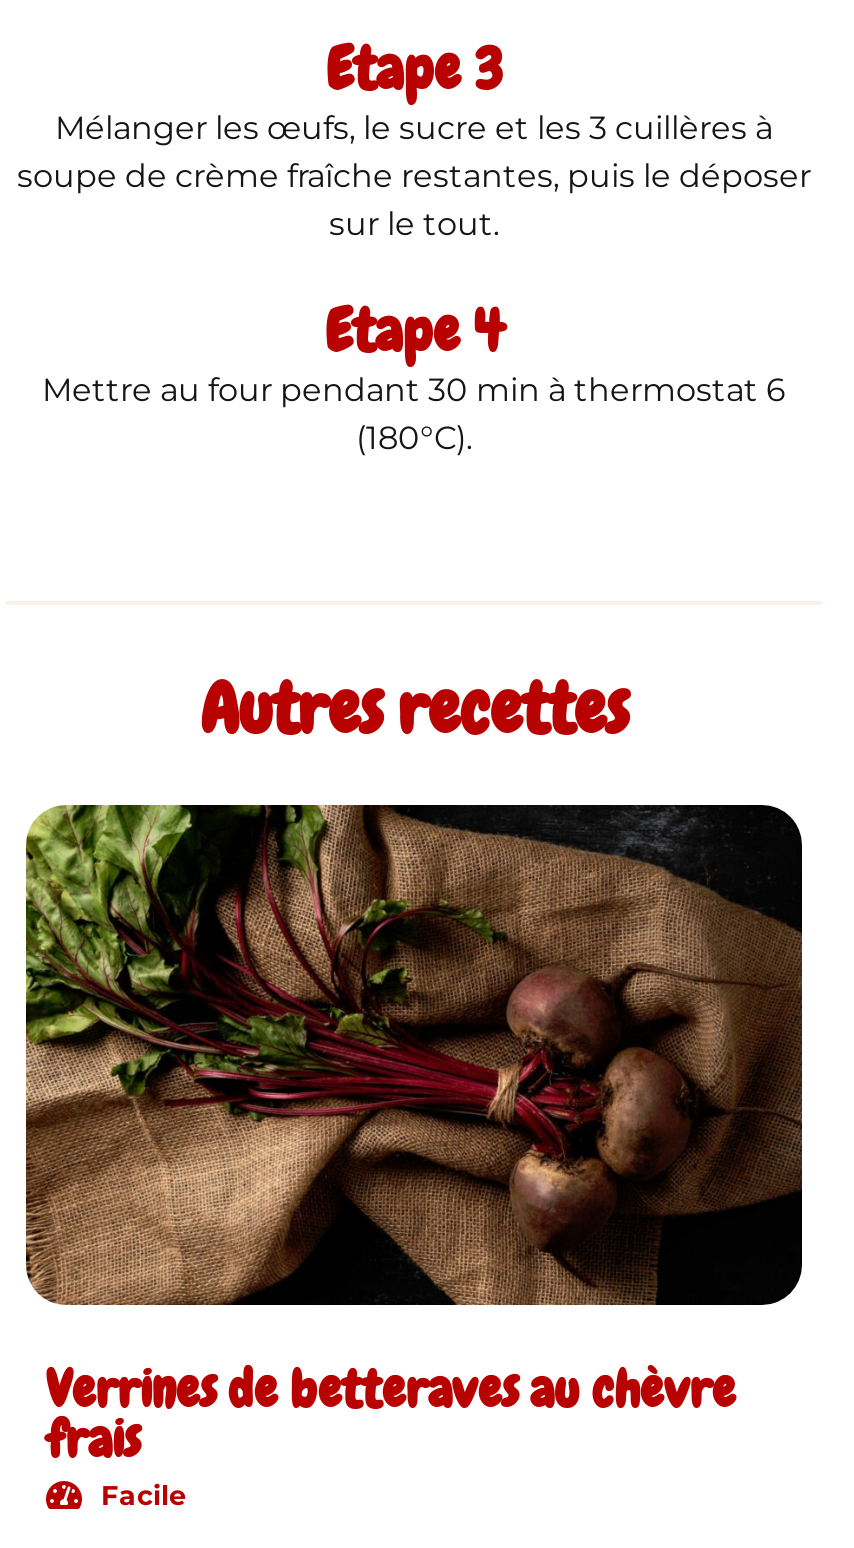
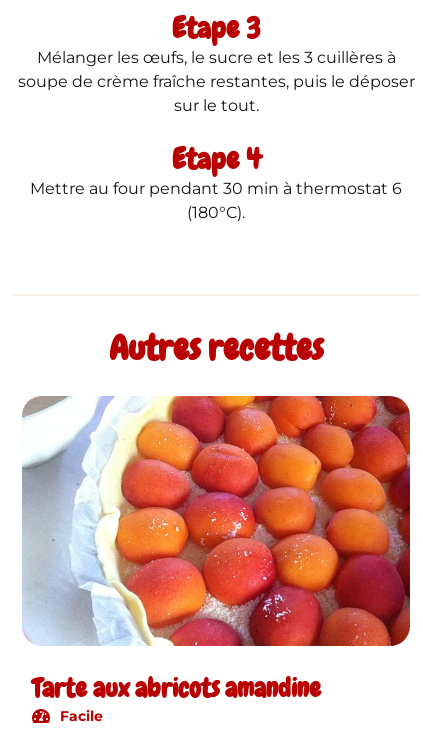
[24,803,804,1474] [image] | Verrines de betteraves au chèvre | frais -> [22,395,411,705] [image] | Tarte aux abricots amandine

